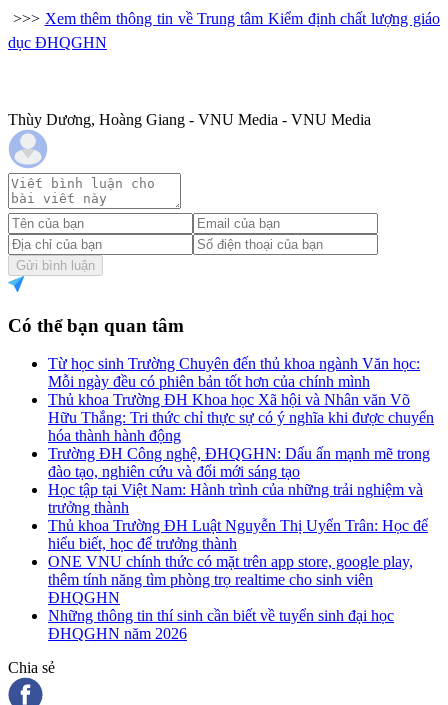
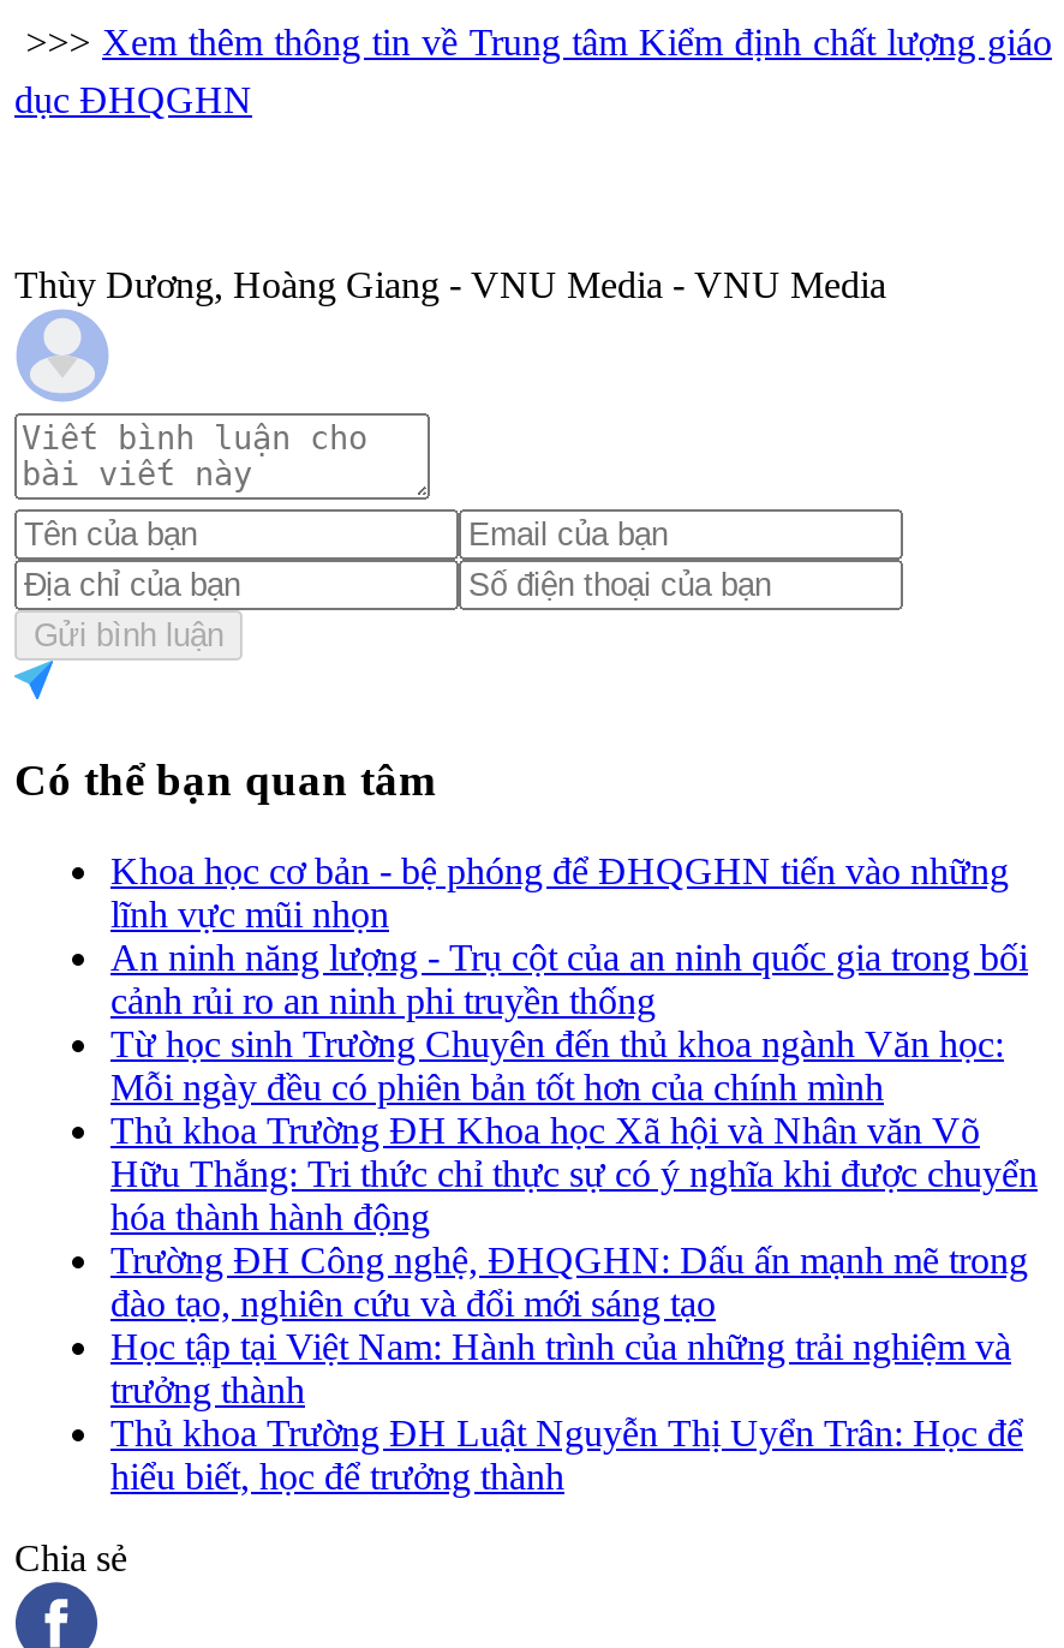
none -> [110,851,1028,1021] Khoa học cơ bản - bệ phóng để ĐHQGHN tiến vào những | lĩnh vực mũi nhọn | An ninh năng lượng - Trụ cột của an ninh quốc gia trong bối | cảnh rủi ro an ninh phi truyền thống
moved [48,355,434,552] -> [110,1024,1038,1497]: Từ học sinh Trường Chuyên đến thủ khoa ngành Văn học: | Mỗi ngày đều có phiên bản tốt hơn của chính mình | Thủ khoa Trường ĐH Khoa học Xã hội và Nhân văn Võ | ... | Thủ khoa Trường ĐH Luật Nguyễn Thị Uyển Trân: Học để | hiểu biết, học để trưởng thành
[48,553,413,642] ONE VNU chính thức có mặt trên app store, google play, | thêm tính năng tìm phòng trọ realtime cho sinh viên | ĐHQGHN | Những thông tin thí sinh cần biết về tuyển sinh đại học | ĐHQGHN năm 2026 -> none

